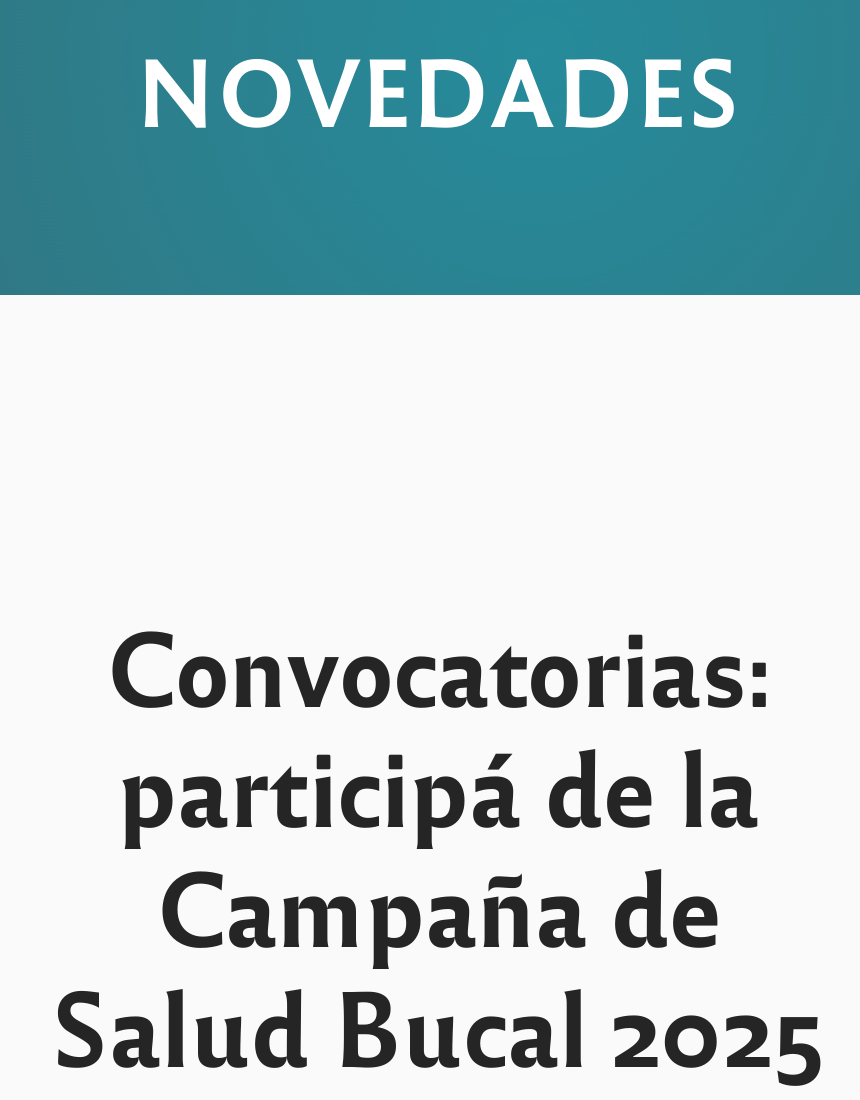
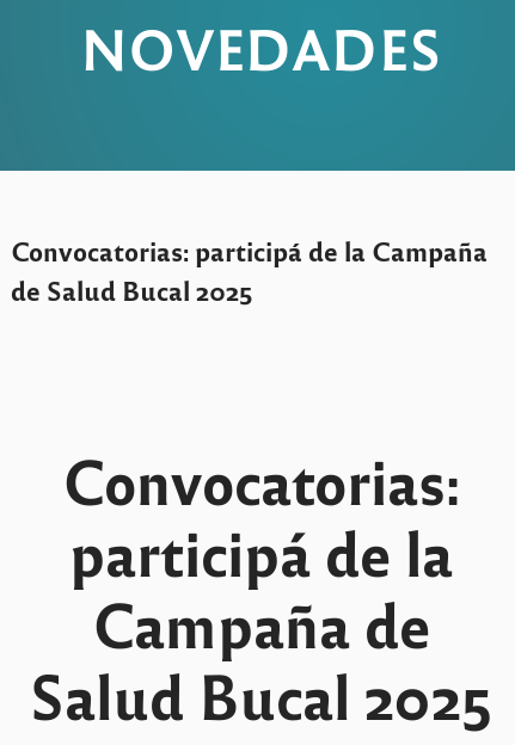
none -> [11,233,488,307] Convocatorias: participá de la Campaña | de Salud Bucal 2025

